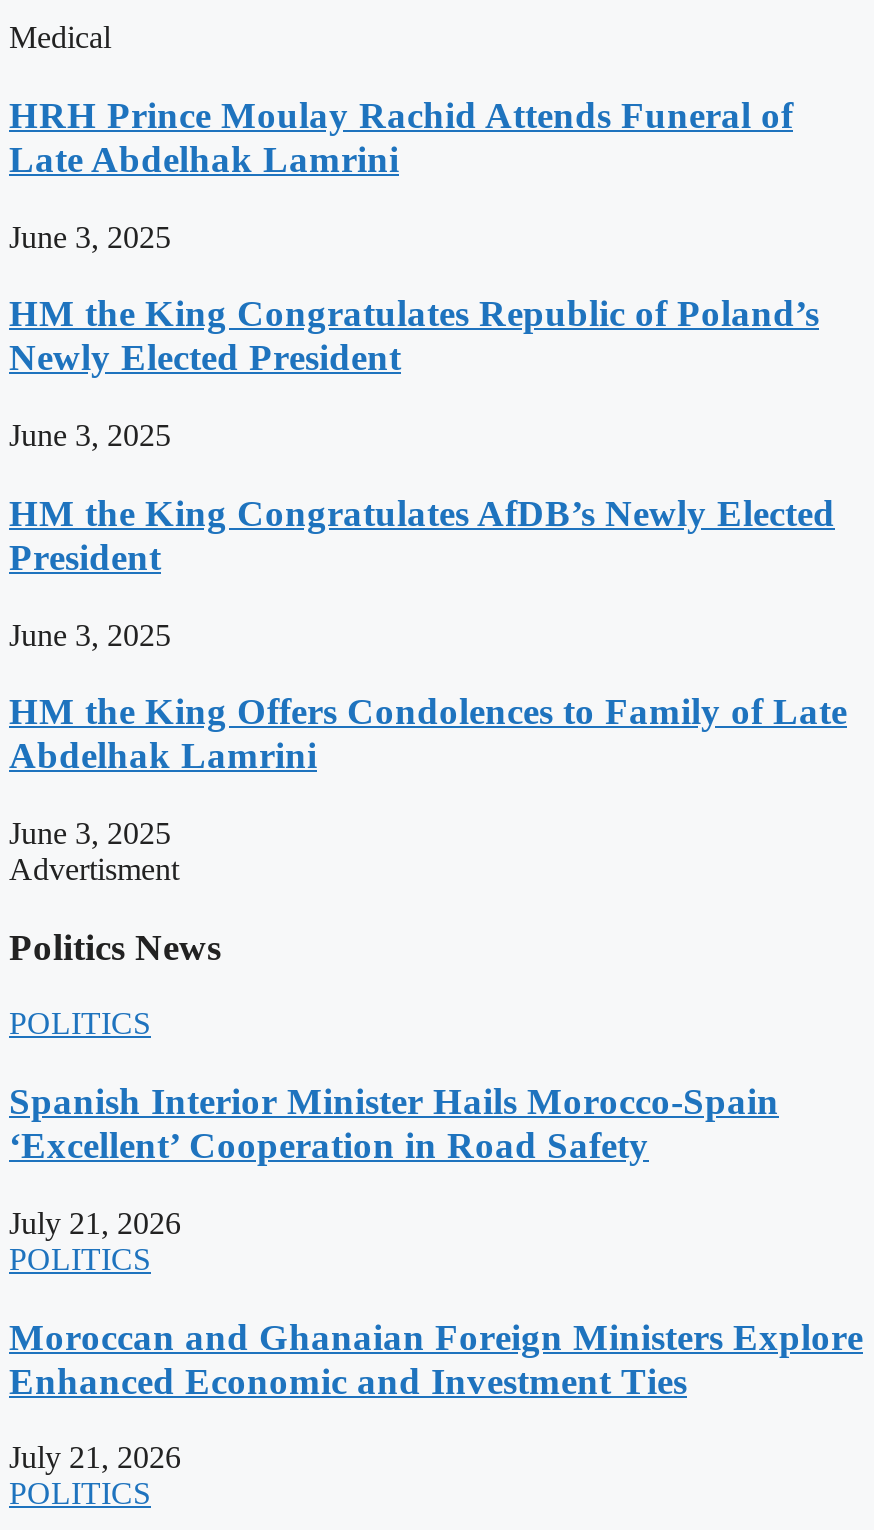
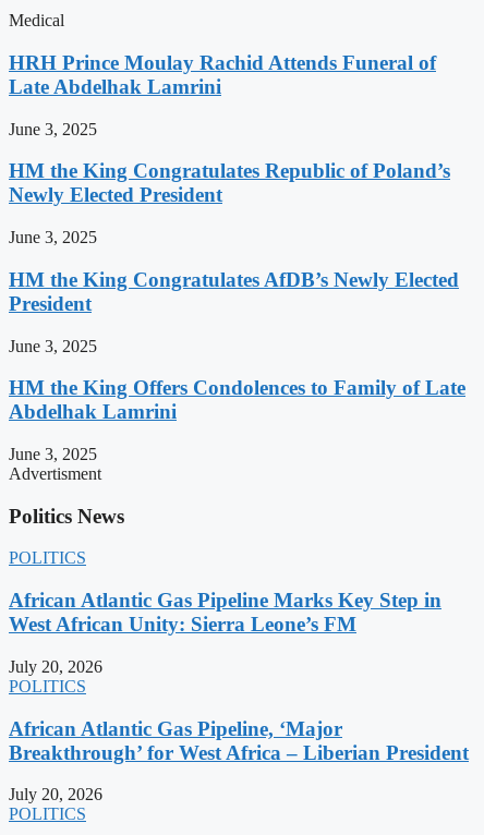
[9,1080,779,1166] Spanish Interior Minister Hails Morocco-Spain | ‘Excellent’ Cooperation in Road Safety -> [9,589,441,636] African Atlantic Gas Pipeline Marks Key Step in | West African Unity: Sierra Leone’s FM
[9,1206,181,1240] July 21, 2026 -> [9,657,102,676] July 20, 2026
[9,1315,863,1401] Moroccan and Ghanaian Foreign Ministers Explore | Enhanced Economic and Investment Ties -> [9,717,469,764] African Atlantic Gas Pipeline, ‘Major | Breakthrough’ for West Africa – Liberian President
[9,1440,181,1474] July 21, 2026 -> [9,785,102,804] July 20, 2026

